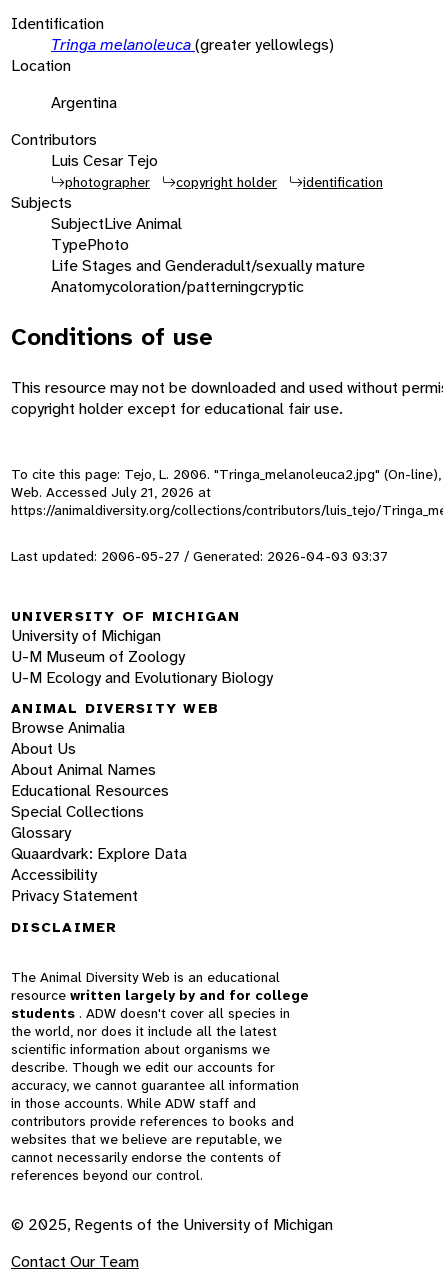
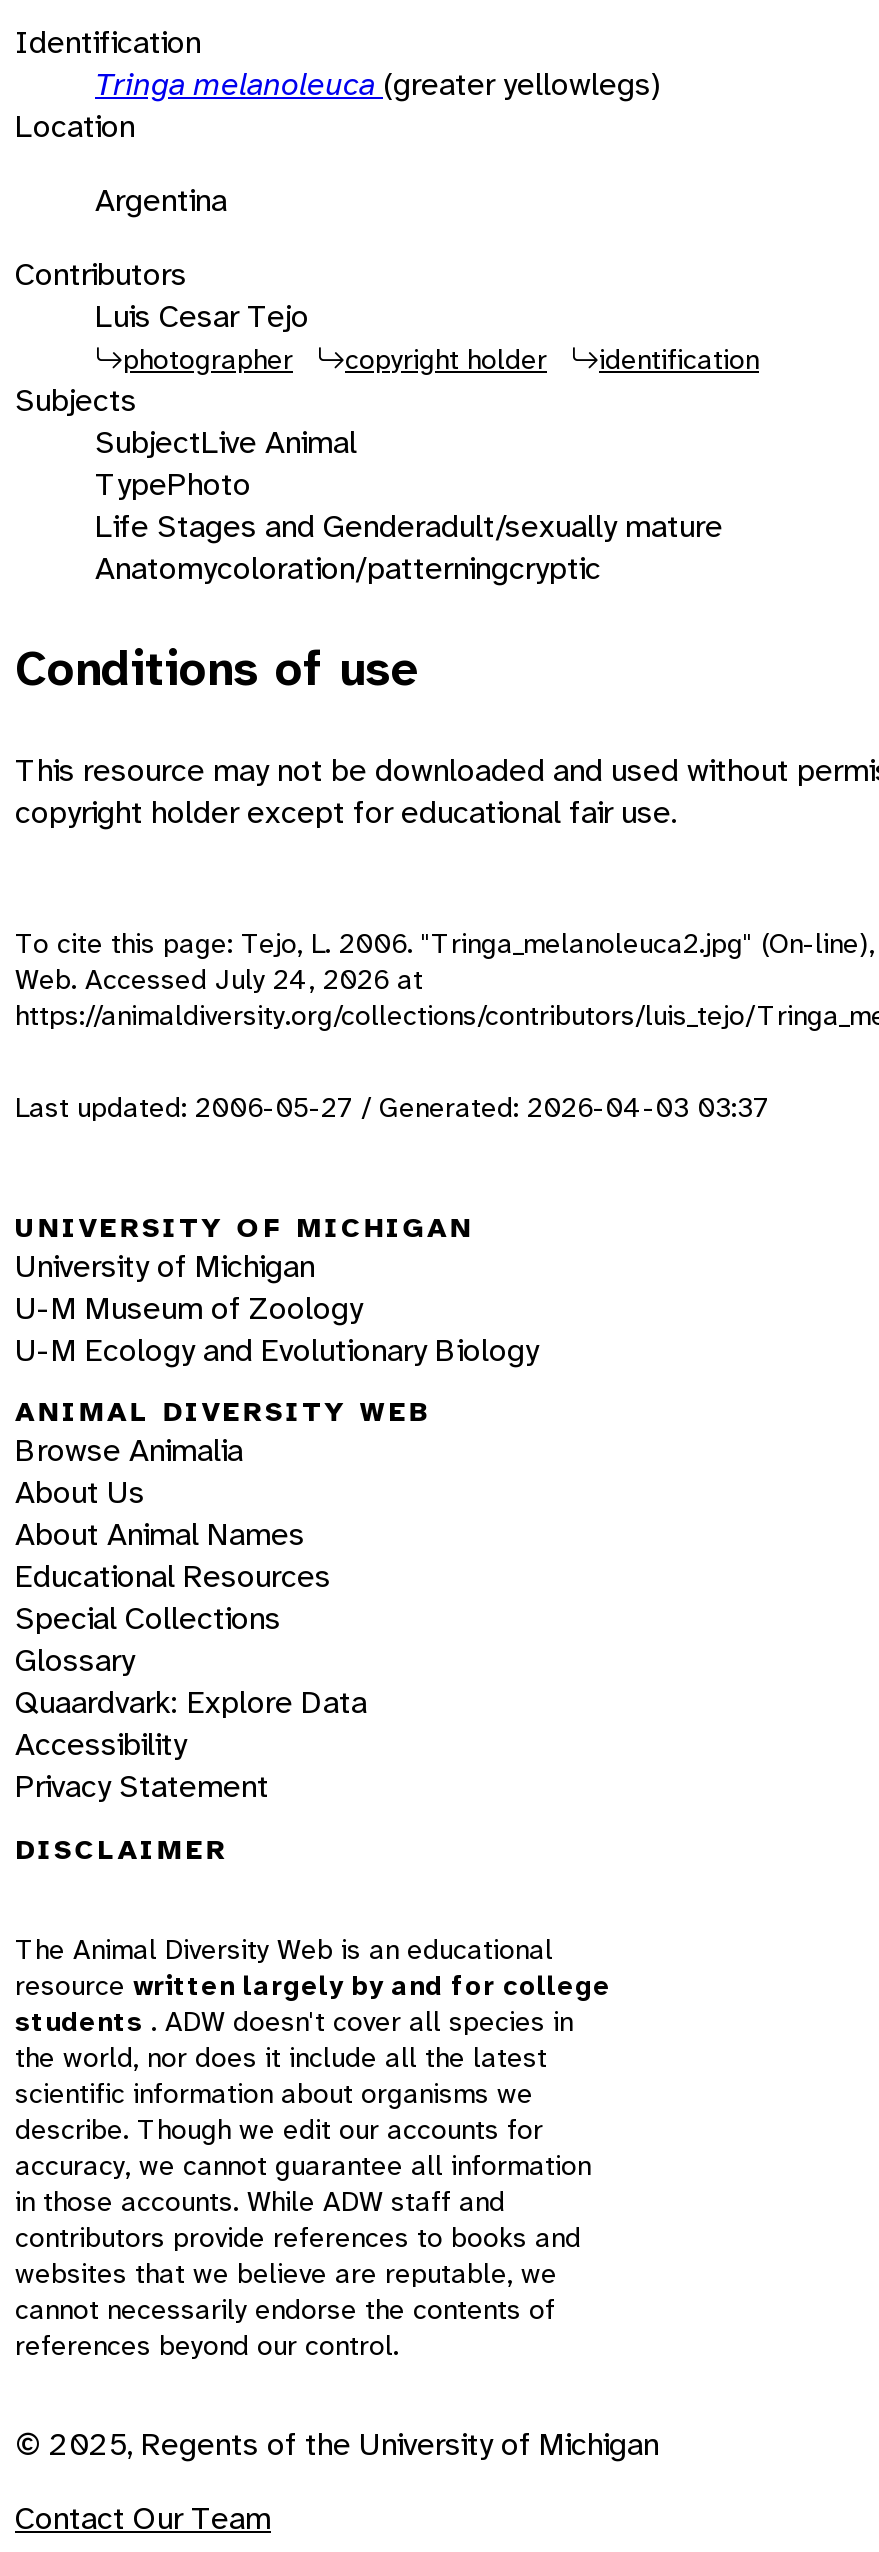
[11,483,211,501] Web. Accessed July 21, 2026 at -> [15,961,423,997] Web. Accessed July 24, 2026 at

